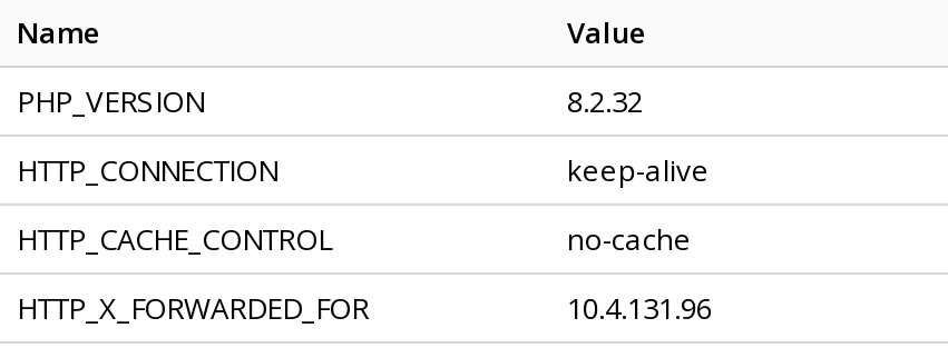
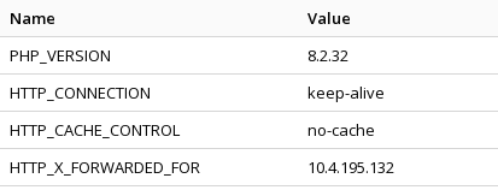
[567,288,712,328] 10.4.131.96 -> [307,156,394,178] 10.4.195.132

